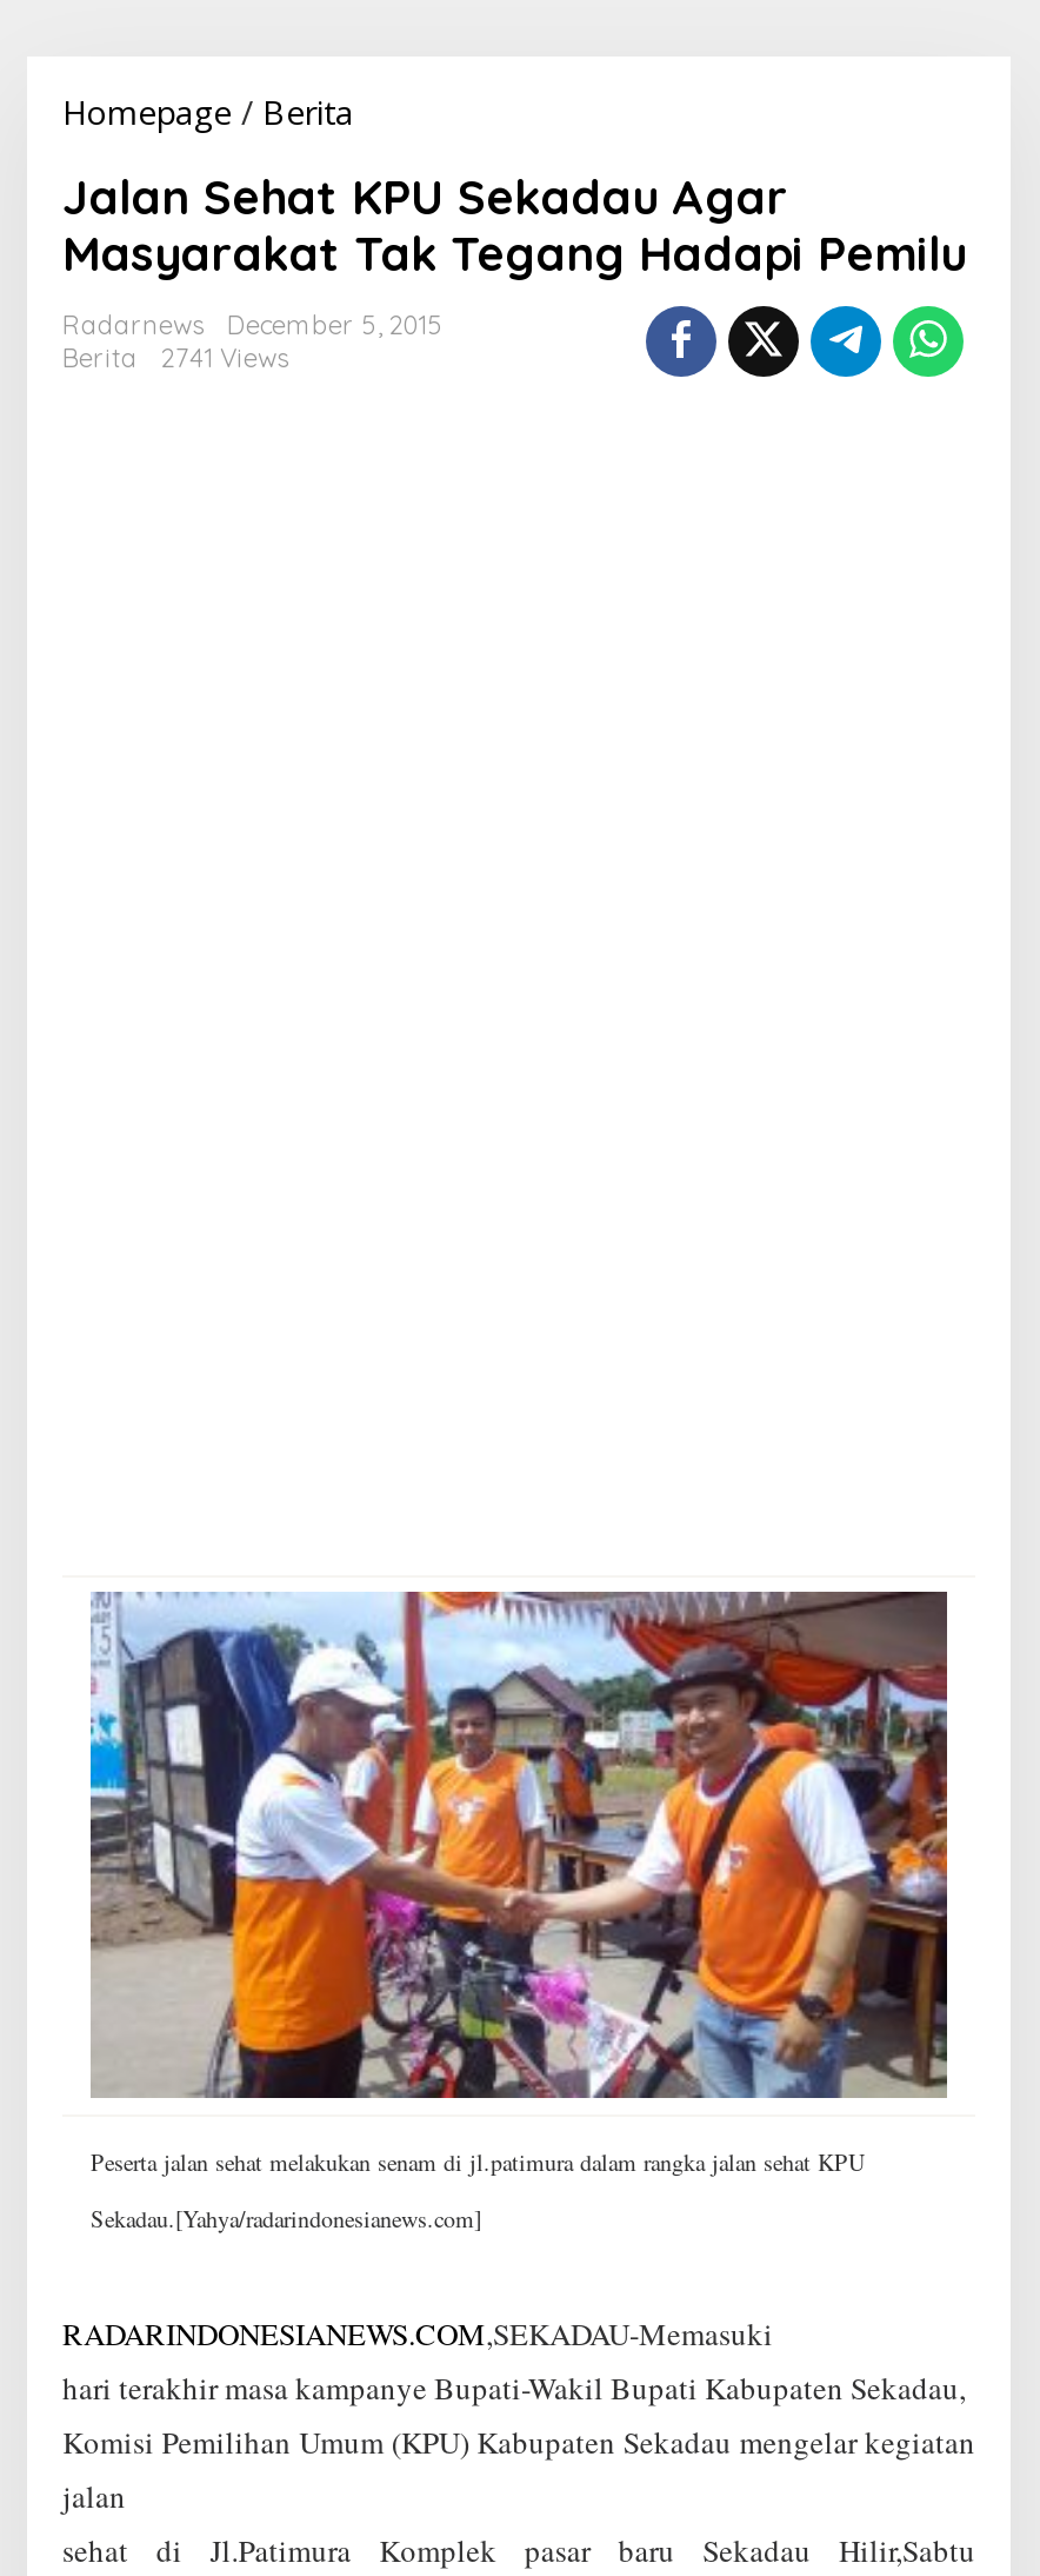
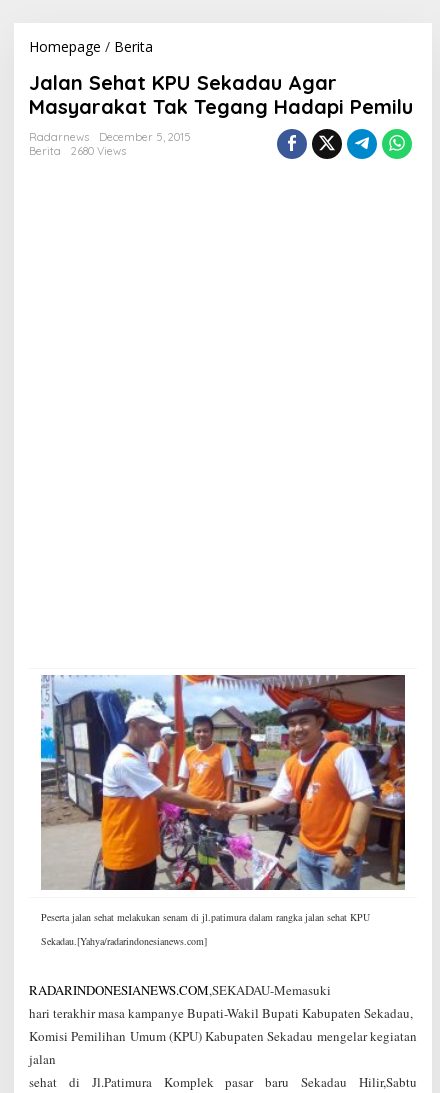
[161,340,288,373] 2741 Views -> [71,143,126,157] 2680 Views

